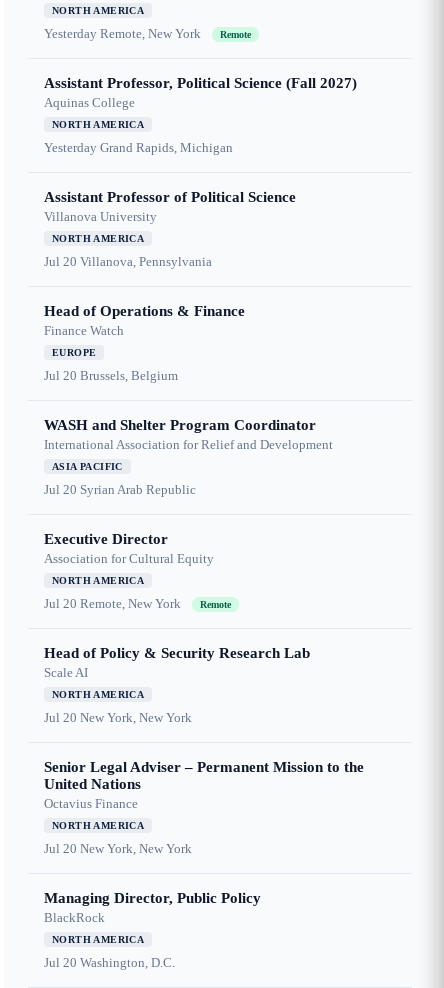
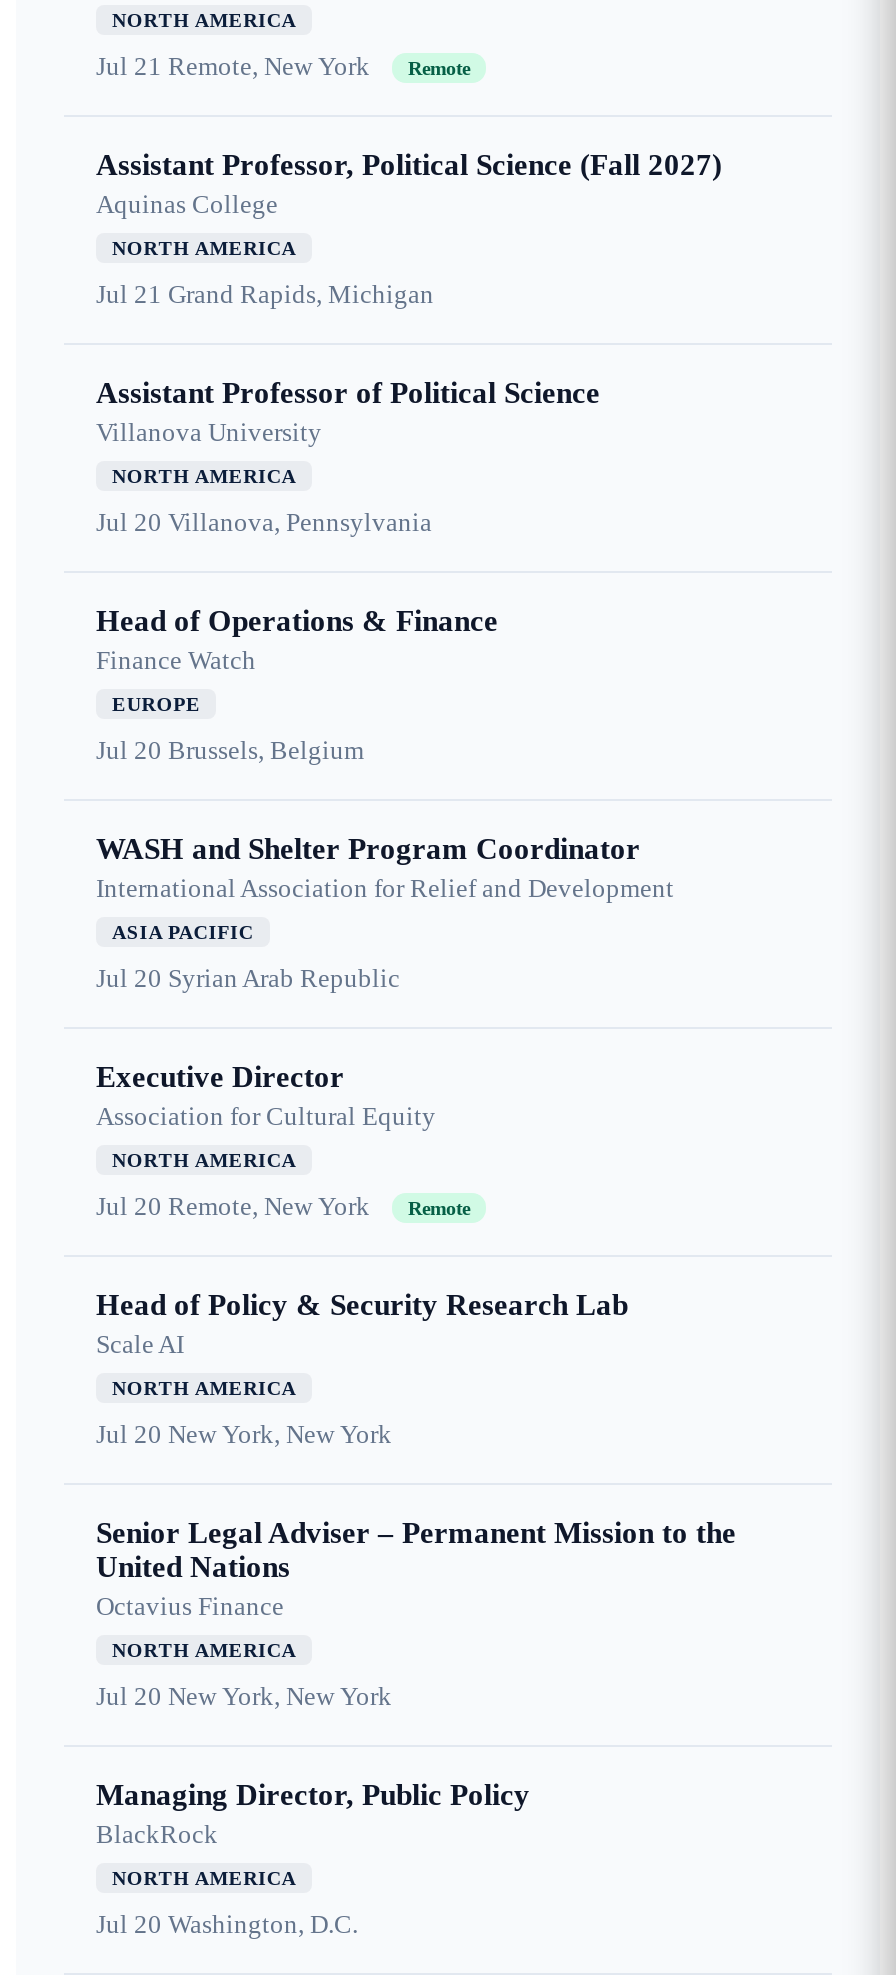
[44,26,201,41] Yesterday Remote, New York -> [96,51,370,81] Jul 21 Remote, New York
[44,140,233,155] Yesterday Grand Rapids, Michigan -> [96,279,434,309] Jul 21 Grand Rapids, Michigan

